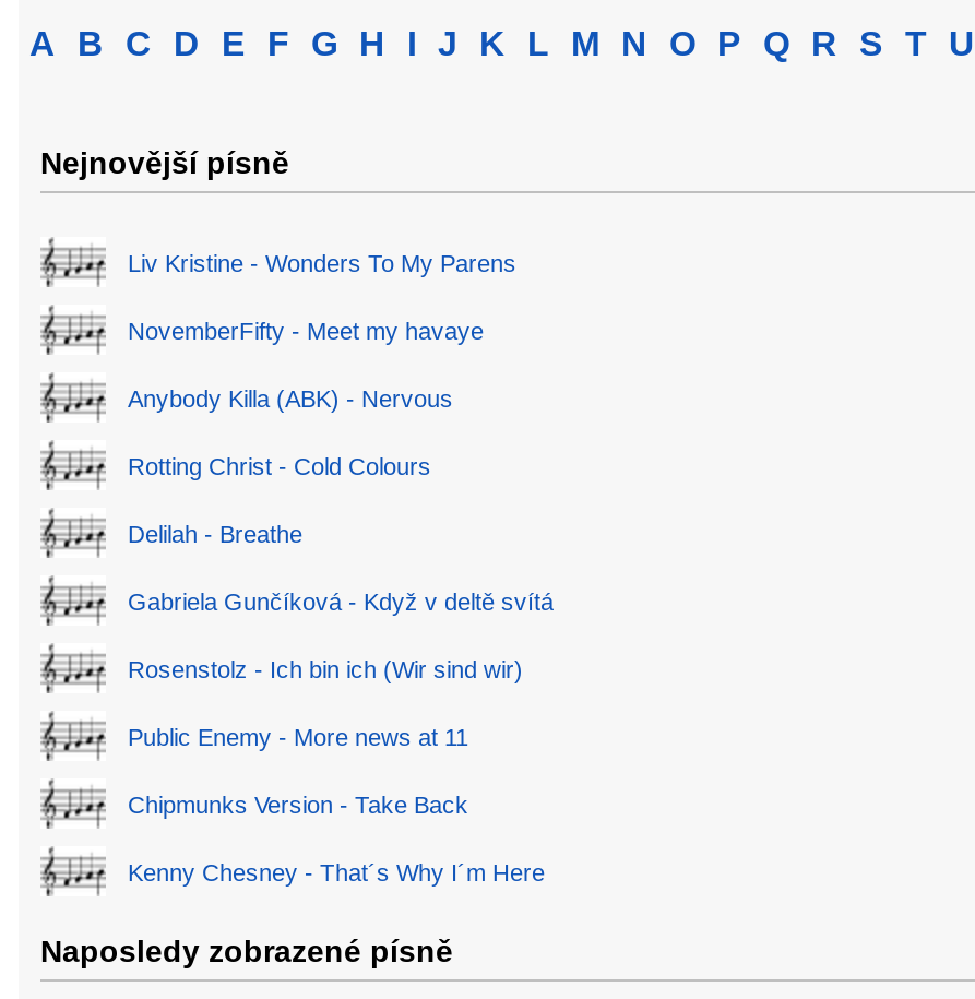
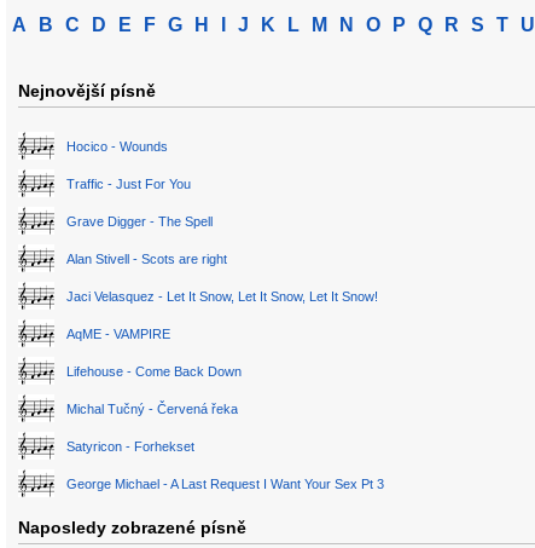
[128,250,516,276] Liv Kristine - Wonders To My Parens -> [66,139,168,154] Hocico - Wounds
[128,318,484,344] NovemberFifty - Meet my havaye -> [66,177,191,191] Traffic - Just For You
[128,385,453,412] Anybody Killa (ABK) - Nervous -> [66,214,213,229] Grave Digger - The Spell
[128,453,431,479] Rotting Christ - Cold Colours -> [66,252,227,266] Alan Stivell - Scots are right
[128,521,302,547] Delilah - Breathe -> [66,289,378,304] Jaci Velasquez - Let It Snow, Let It Snow, Let It Snow!
[128,588,554,615] Gabriela Gunčíková - Když v deltě svítá -> [66,327,170,341] AqME - VAMPIRE
[128,656,523,682] Rosenstolz - Ich bin ich (Wir sind wir) -> [66,364,242,379] Lifehouse - Come Back Down
[128,724,468,750] Public Enemy - More news at 11 -> [66,402,238,416] Michal Tučný - Červená řeka
[128,792,468,818] Chipmunks Version - Take Back -> [66,439,194,454] Satyricon - Forhekset
[128,859,545,885] Kenny Chesney - That´s Why I´m Here -> [66,477,384,491] George Michael - A Last Request I Want Your Sex Pt 3

